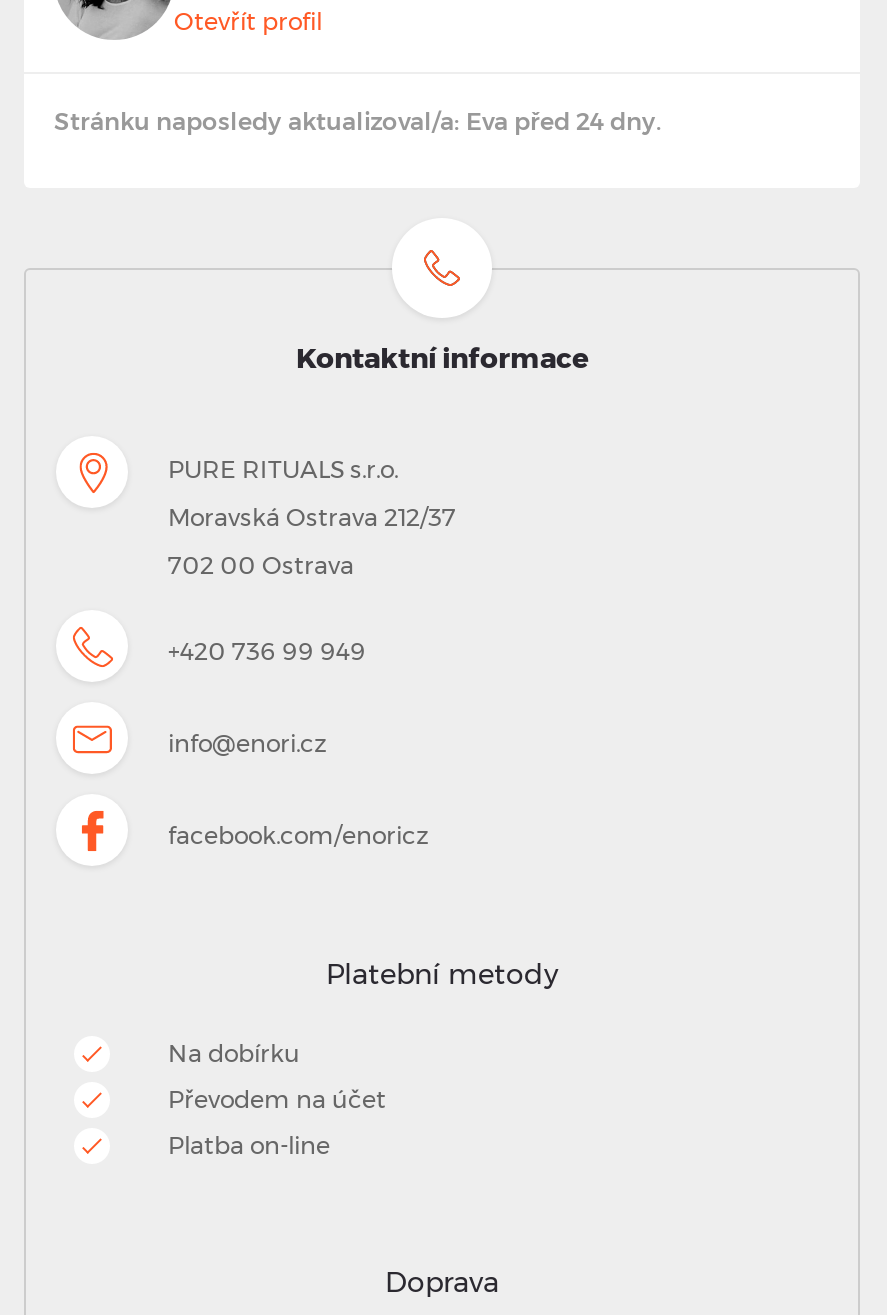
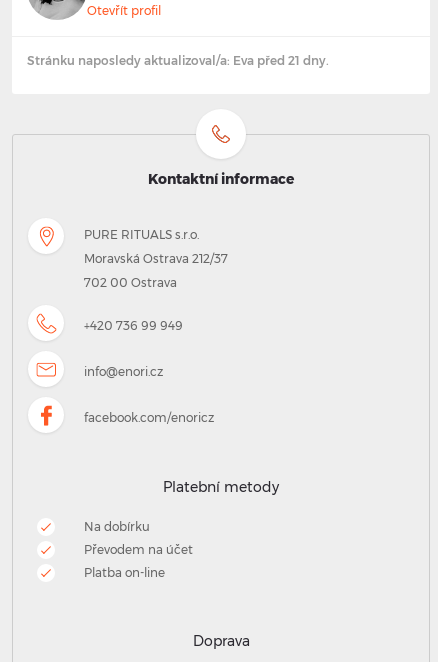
[54,106,662,136] Stránku naposledy aktualizoval/a: Eva před 24 dny. -> [27,53,329,68] Stránku naposledy aktualizoval/a: Eva před 21 dny.

